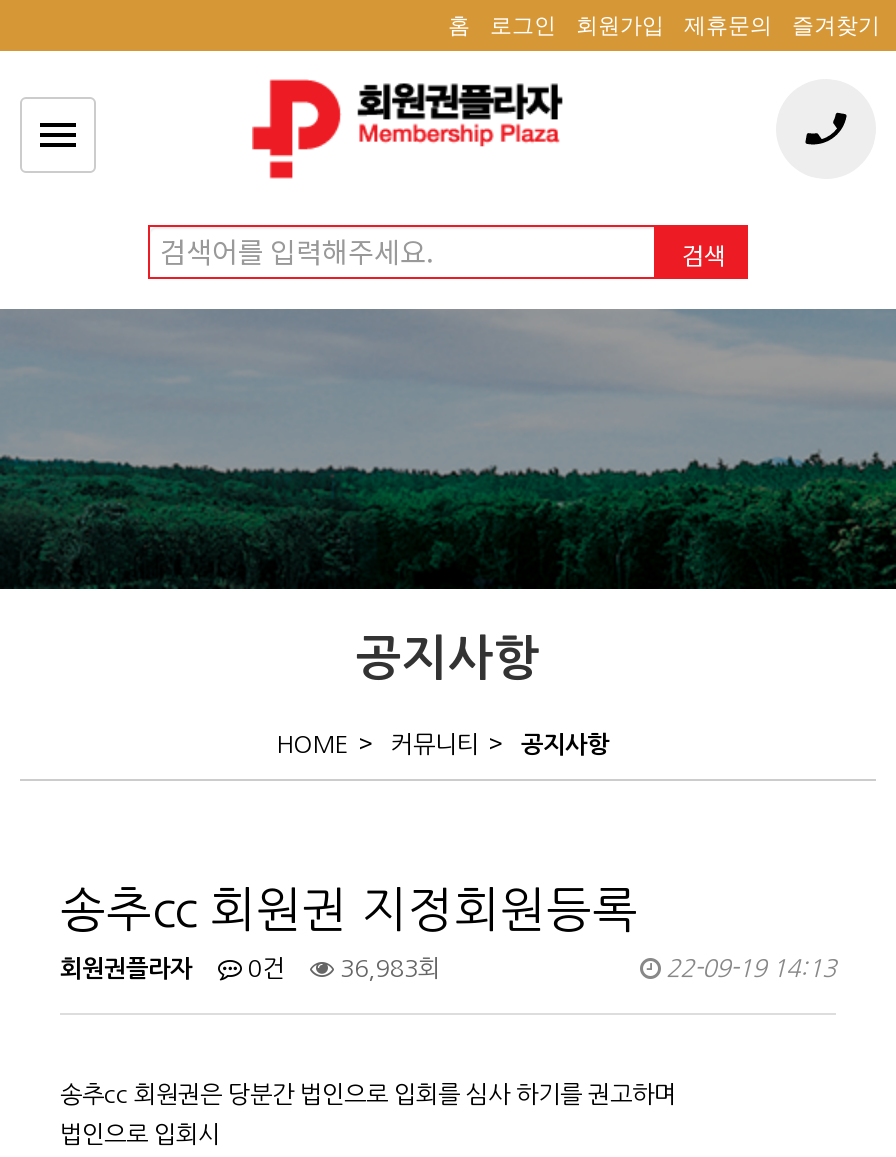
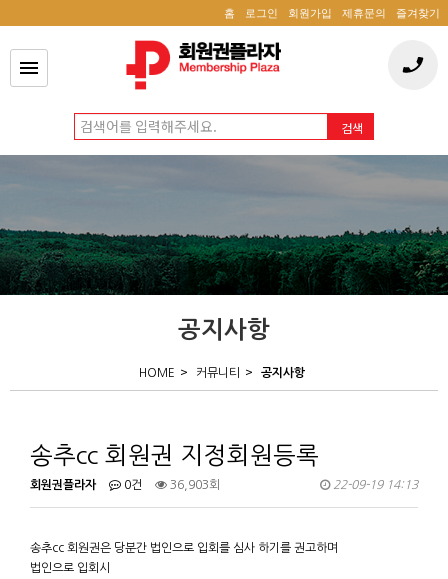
[334,957,440,981] 36,983회 -> [167,479,220,491] 36,903회

